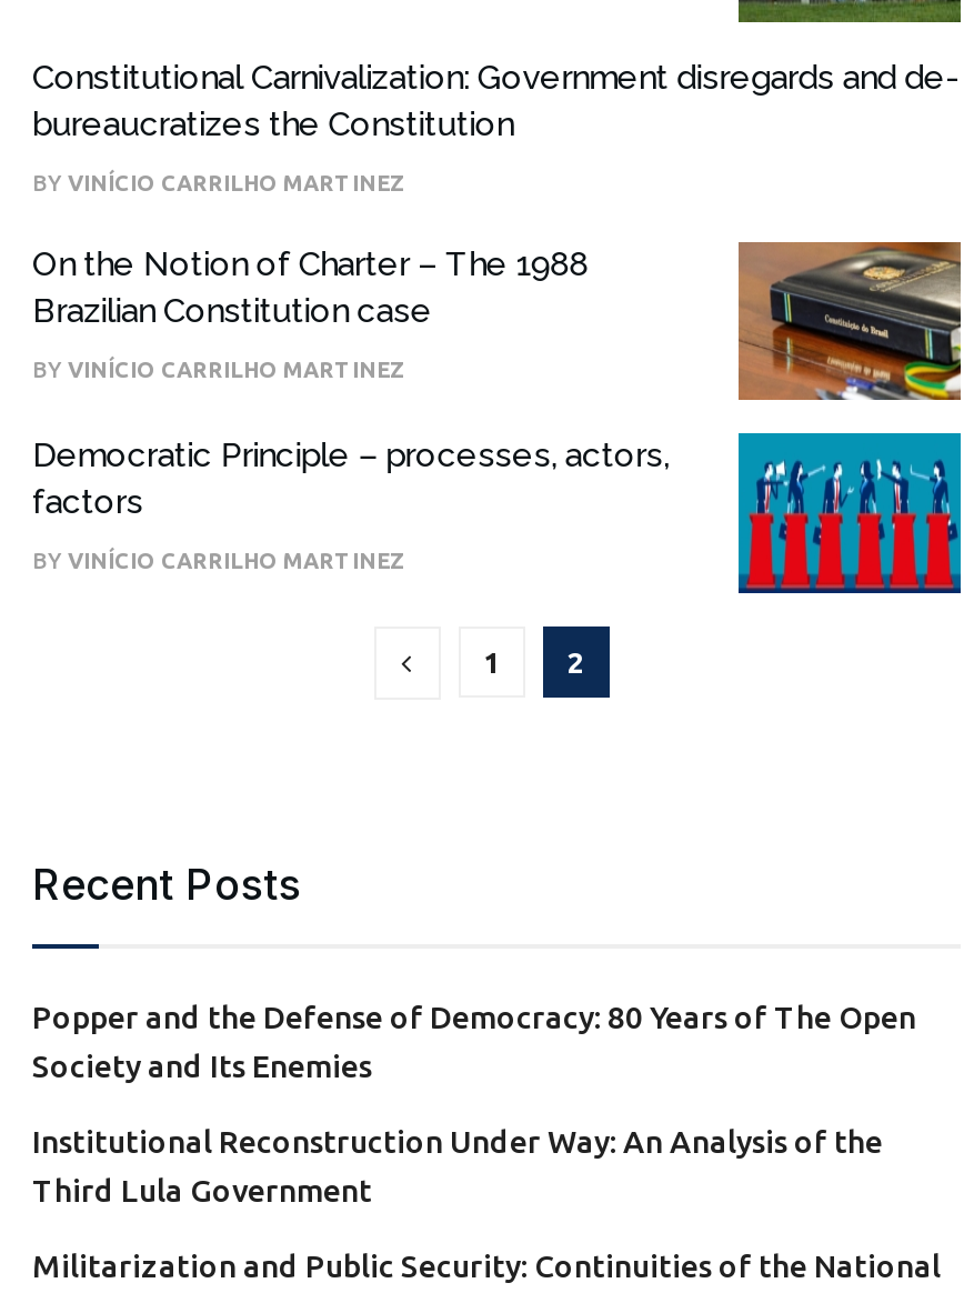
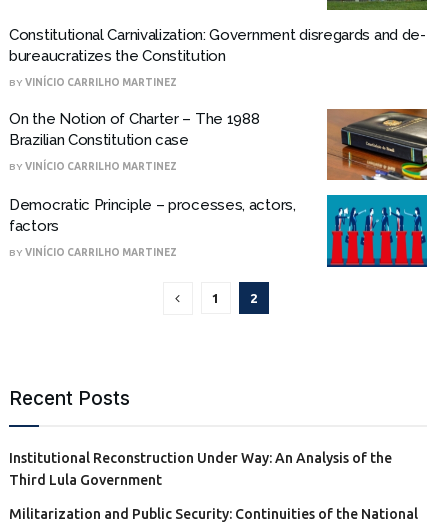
[32,999,916,1083] Popper and the Defense of Democracy: 80 Years of The Open | Society and Its Enemies -> none

